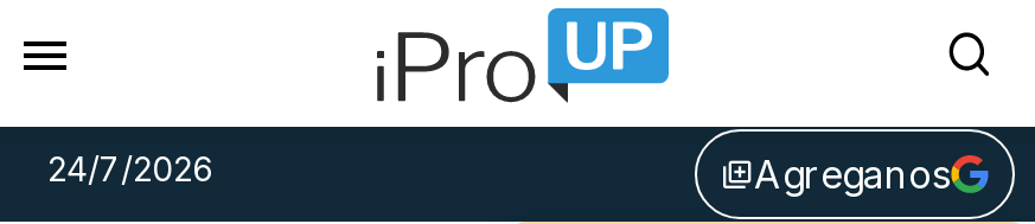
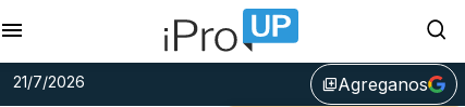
[47,148,213,188] 24/7/2026 -> [13,72,85,91] 21/7/2026

